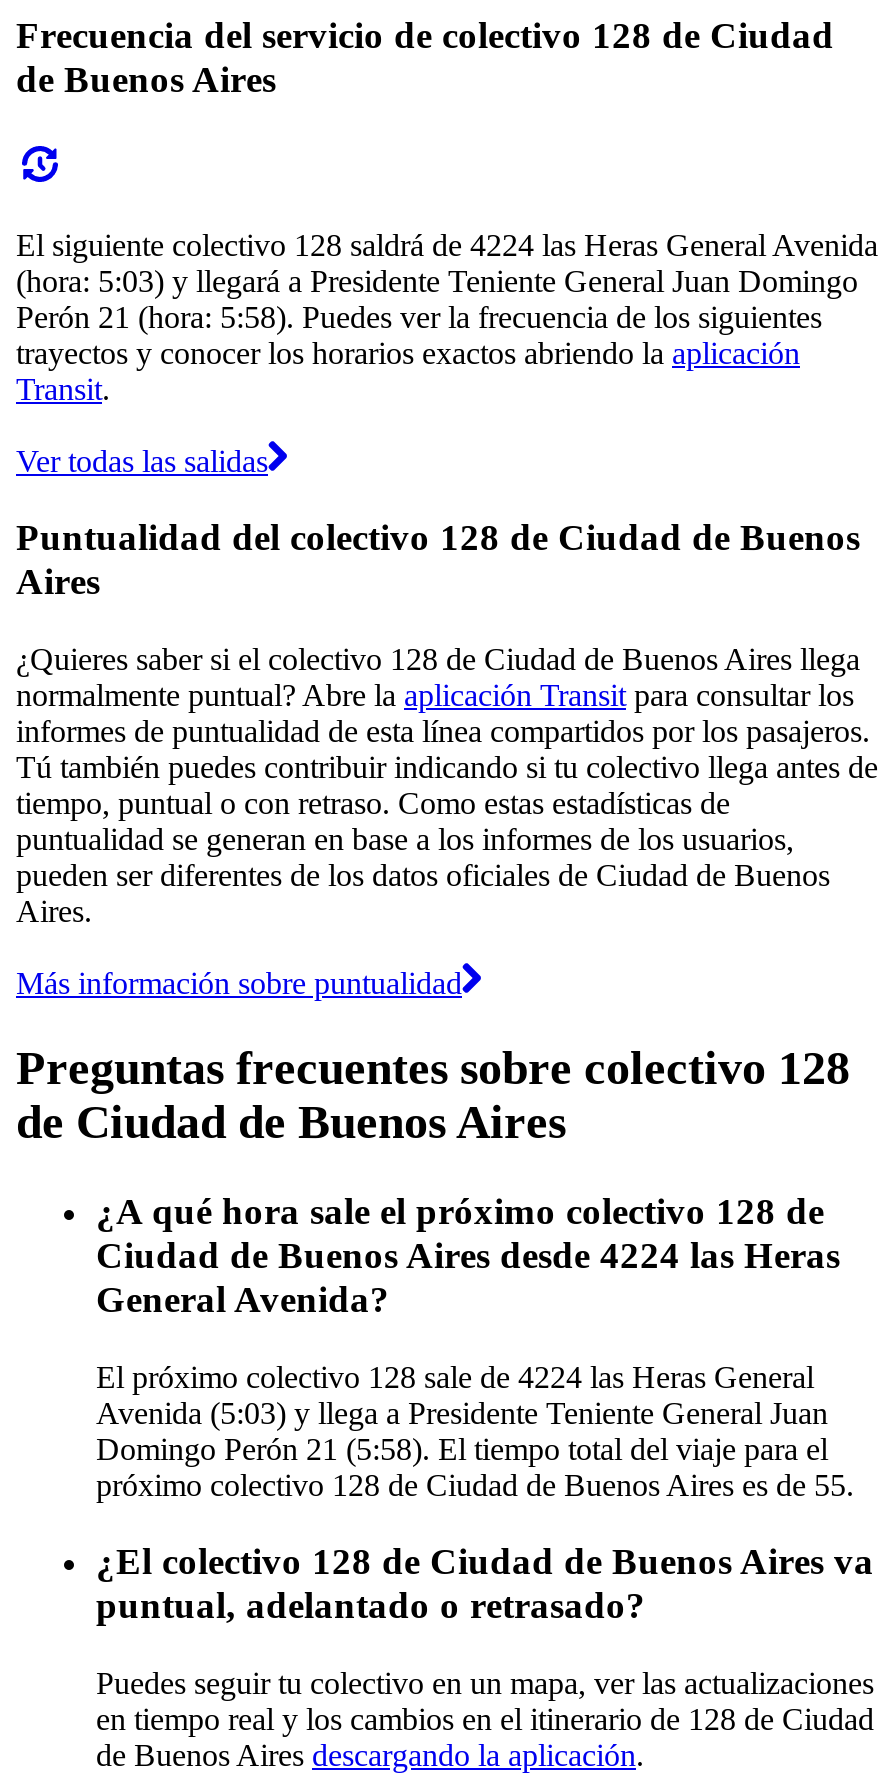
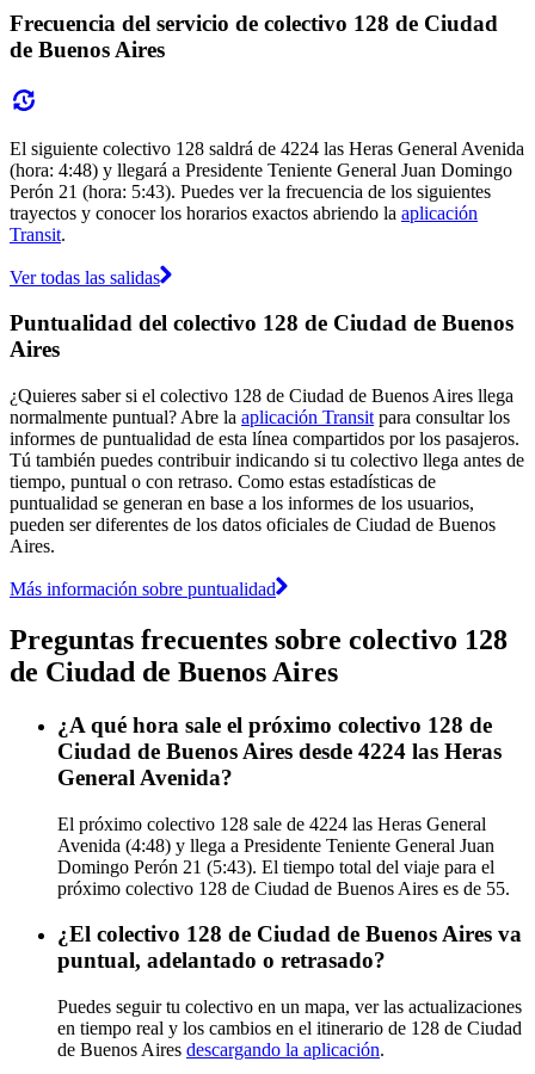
[16,263,858,297] (hora: 5:03) y llegará a Presidente Teniente General Juan Domingo -> [10,159,512,180] (hora: 4:48) y llegará a Presidente Teniente General Juan Domingo
[16,299,822,333] Perón 21 (hora: 5:58). Puedes ver la frecuencia de los siguientes -> [10,181,491,201] Perón 21 (hora: 5:43). Puedes ver la frecuencia de los siguientes
[96,1395,828,1429] Avenida (5:03) y llega a Presidente Teniente General Juan -> [57,835,494,855] Avenida (4:48) y llega a Presidente Teniente General Juan
[96,1431,828,1465] Domingo Perón 21 (5:58). El tiempo total del viaje para el -> [57,856,494,877] Domingo Perón 21 (5:43). El tiempo total del viaje para el

